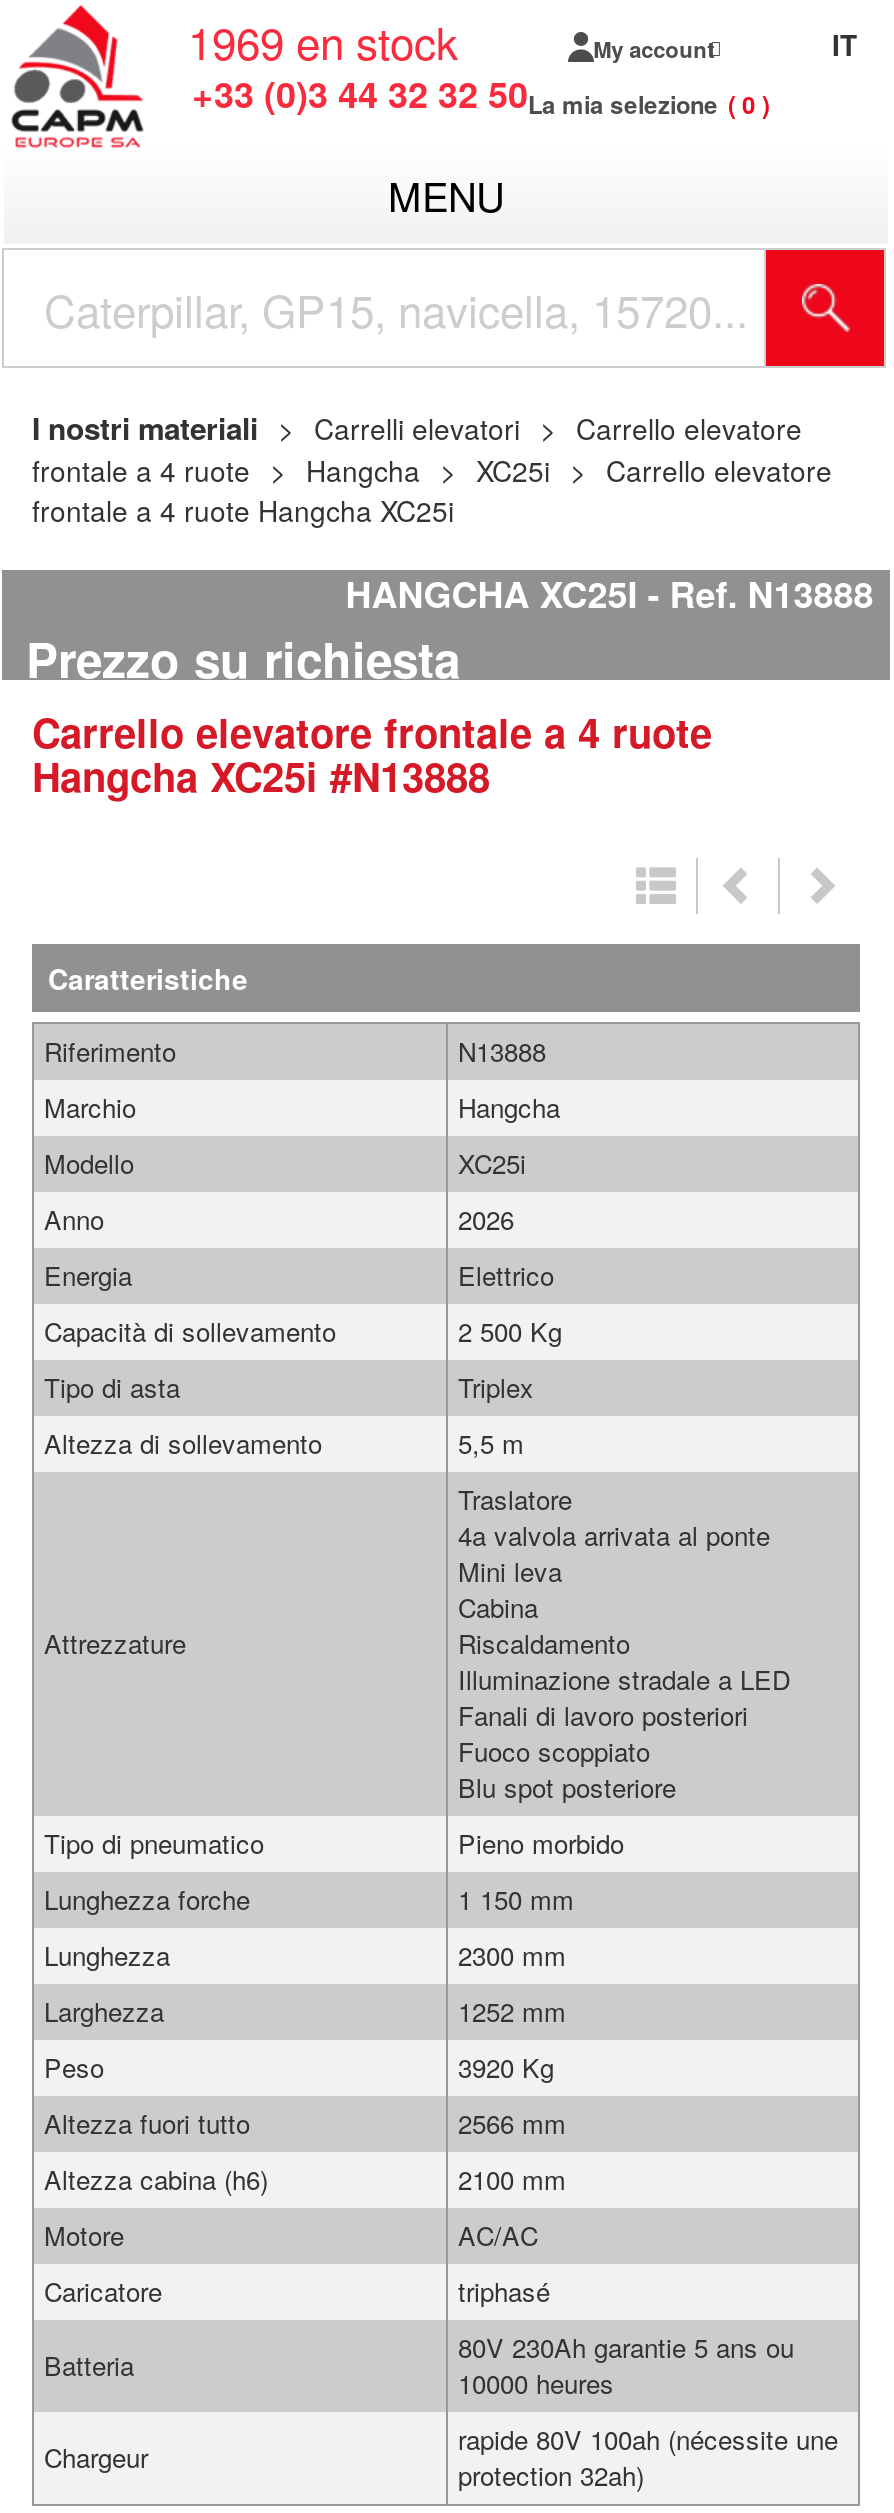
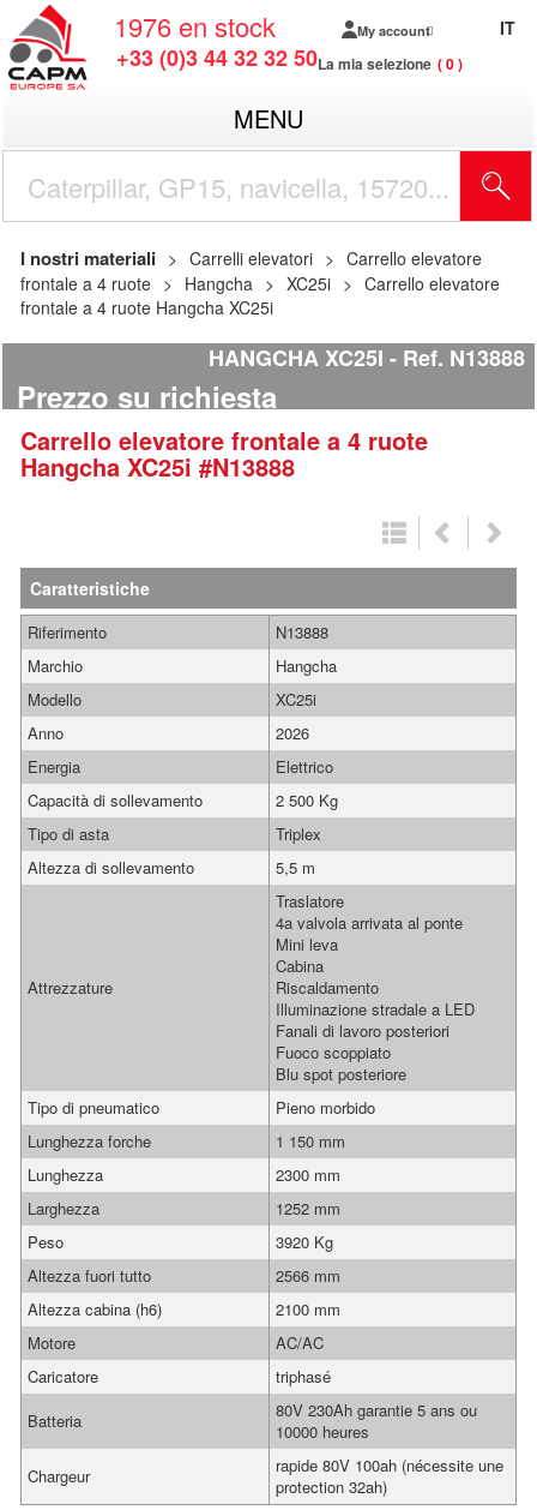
[188,10,458,72] 1969 en stock -> [114,7,276,44] 1976 en stock

